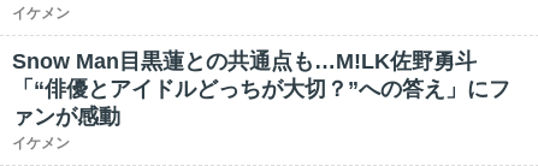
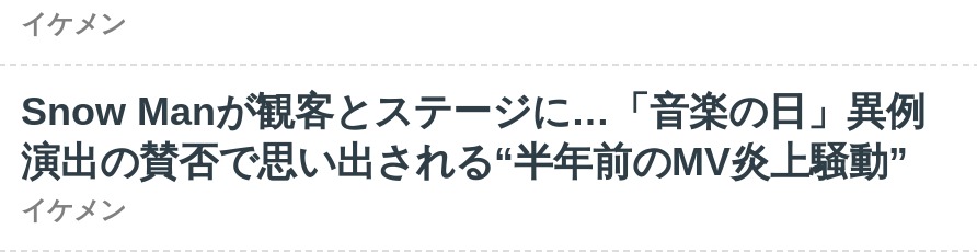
[12,49,510,129] Snow Man目黒蓮との共通点も…M!LK佐野勇斗 | 「“俳優とアイドルどっちが大切？”への答え」にフ | ァンが感動 -> [21,90,926,184] Snow Manが観客とステージに…「音楽の日」異例 | 演出の賛否で思い出される“半年前のMV炎上騒動”

